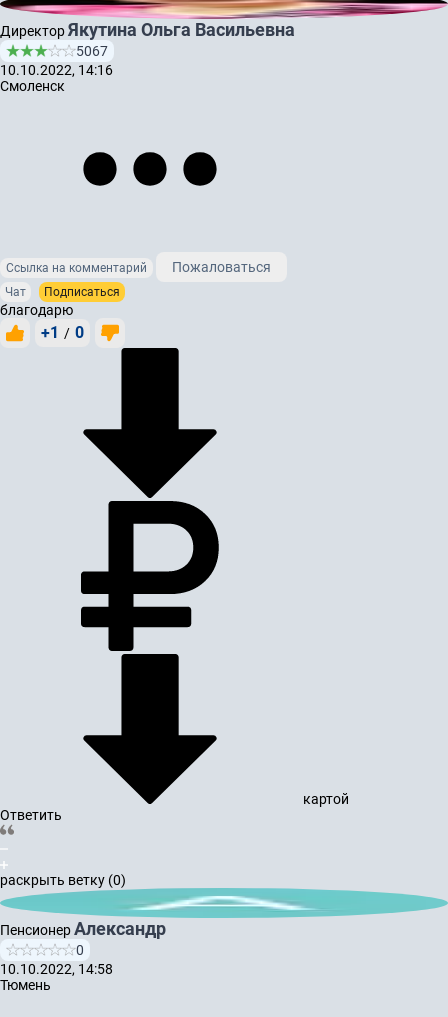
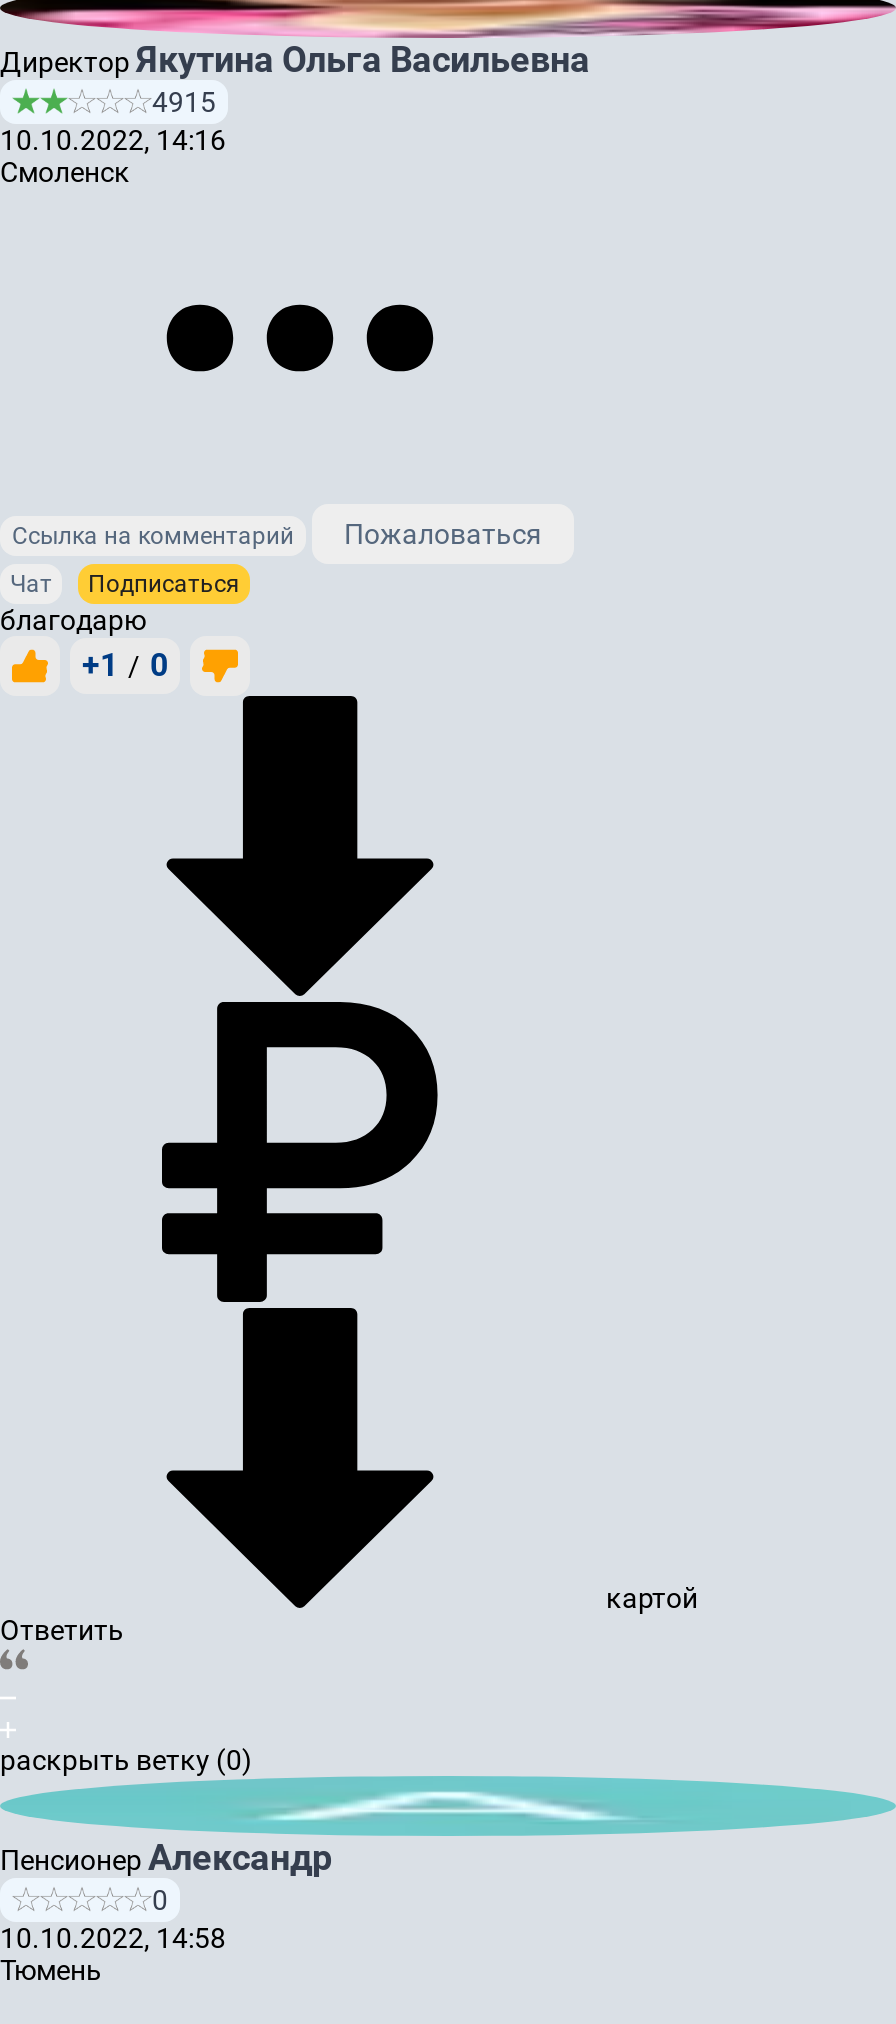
[76,43,108,59] 5067 -> [152,86,216,118] 4915

